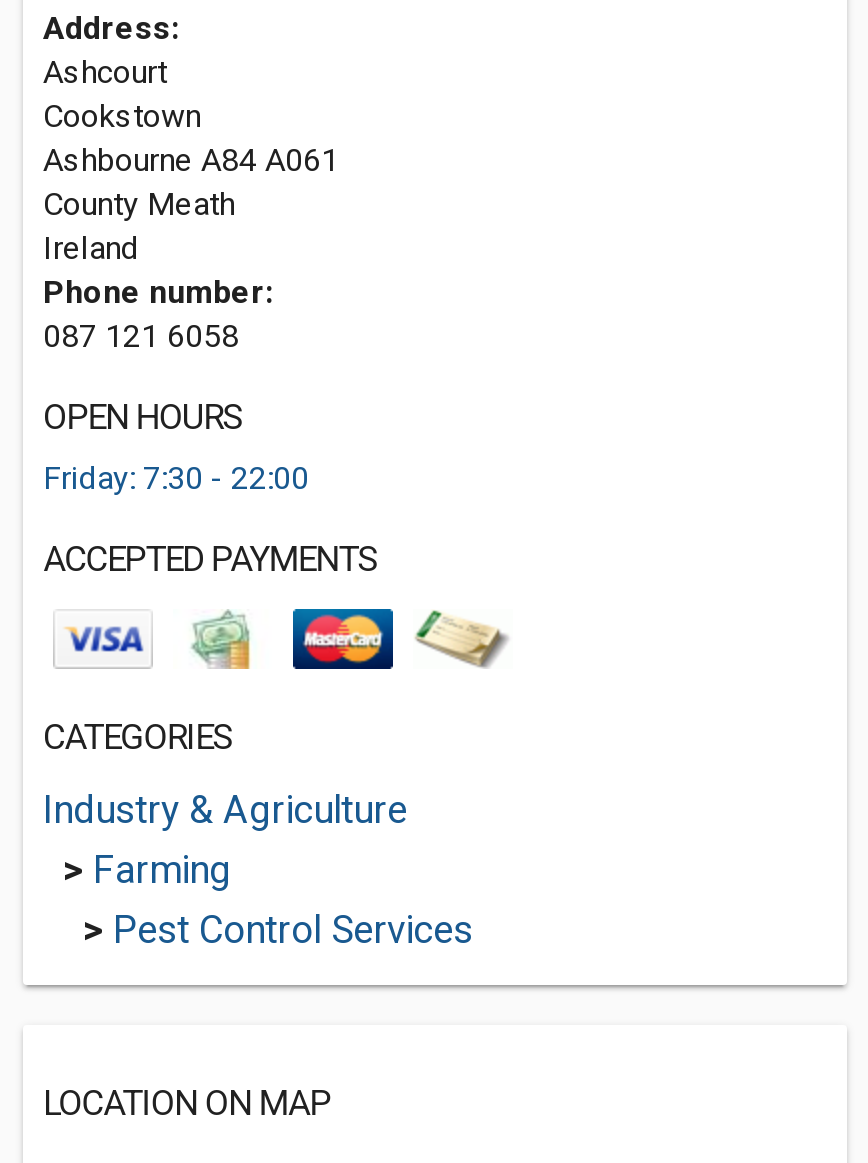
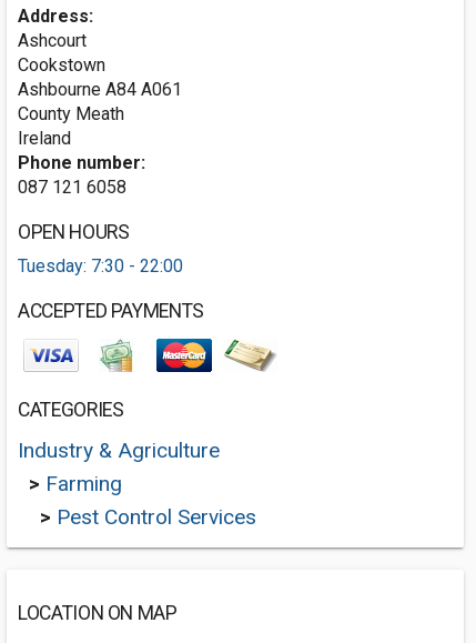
[43,459,309,497] Friday: 7:30 - 22:00 -> [18,255,183,277] Tuesday: 7:30 - 22:00

